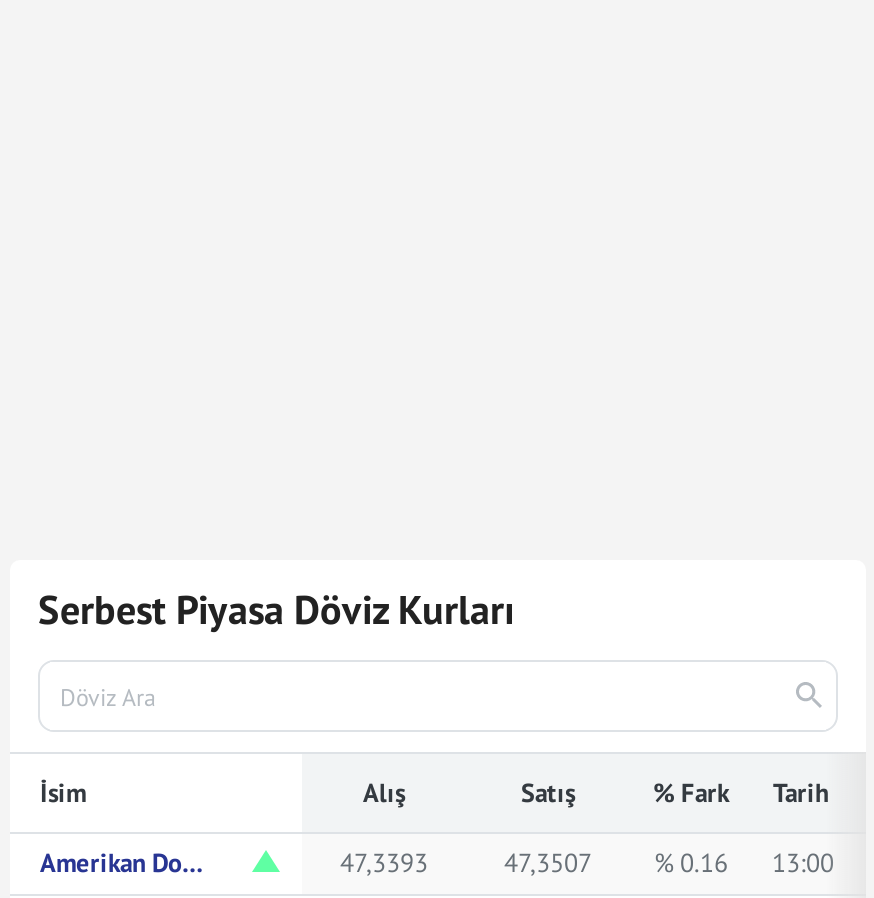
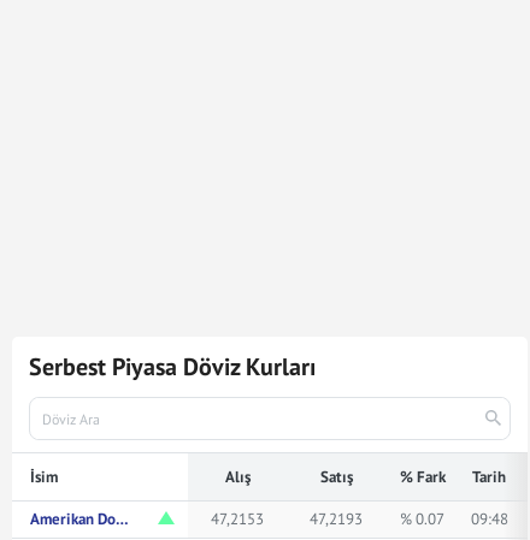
[340,846,428,880] 47,3393 -> [211,509,264,529] 47,2153
[504,846,592,880] 47,3507 -> [310,509,363,529] 47,2193
[654,846,728,880] % 0.16 -> [400,509,444,529] % 0.07
[772,846,834,880] 13:00 -> [471,509,508,529] 09:48

